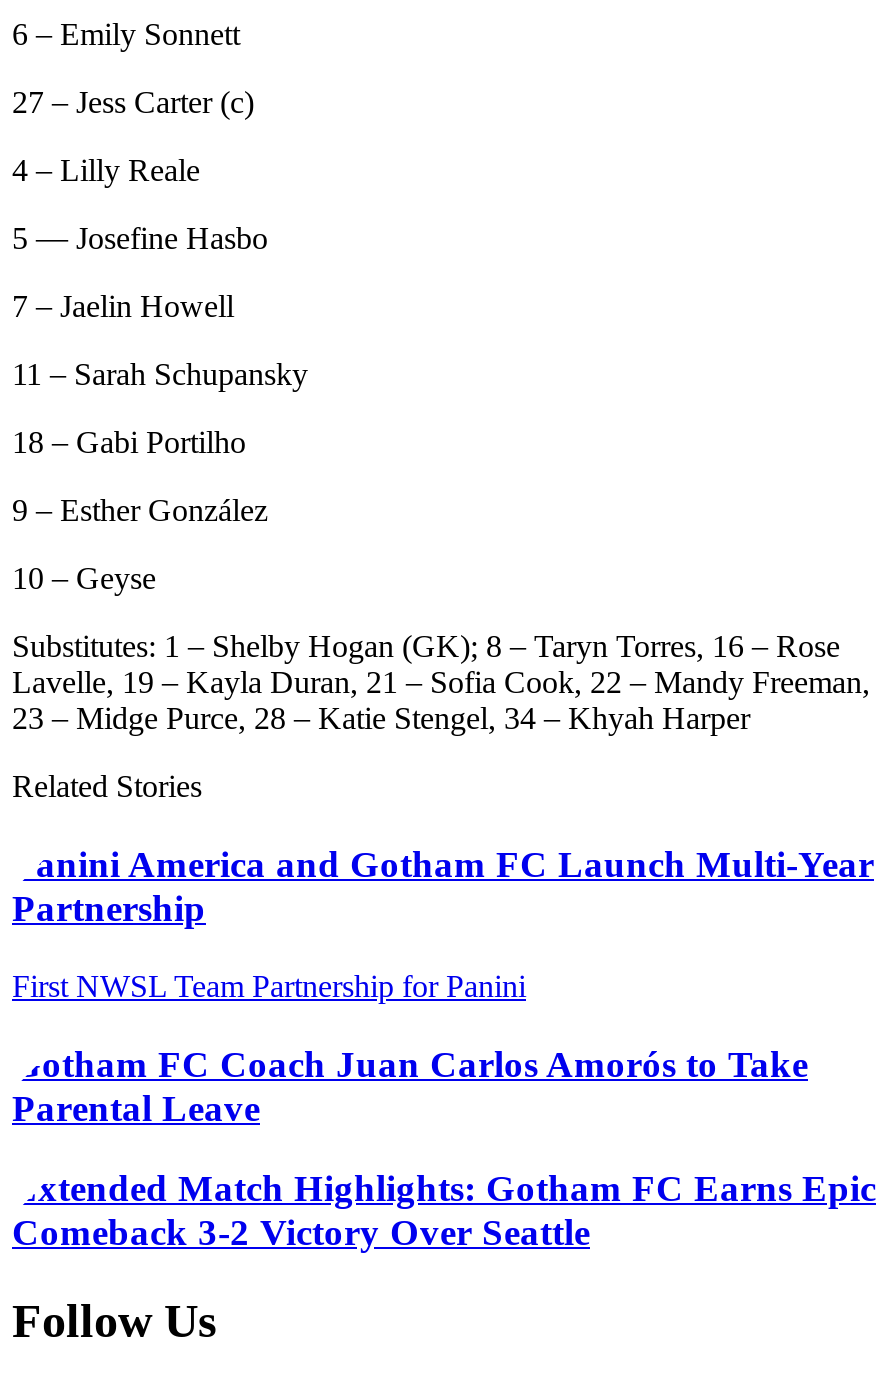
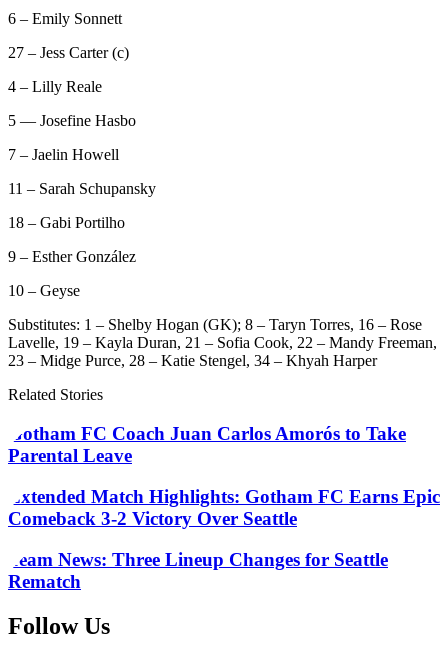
[12,843,874,1003] Panini America and Gotham FC Launch Multi-Year | Partnership | First NWSL Team Partnership for Panini -> none
moved [12,1042,876,1254] -> [8,423,440,529]: Gotham FC Coach Juan Carlos Amorós to Take | Parental Leave | Extended Match Highlights: Gotham FC Earns Epic | Comeback 3-2 Victory Over Seattle
none -> [8,549,388,592] Team News: Three Lineup Changes for Seattle | Rematch

